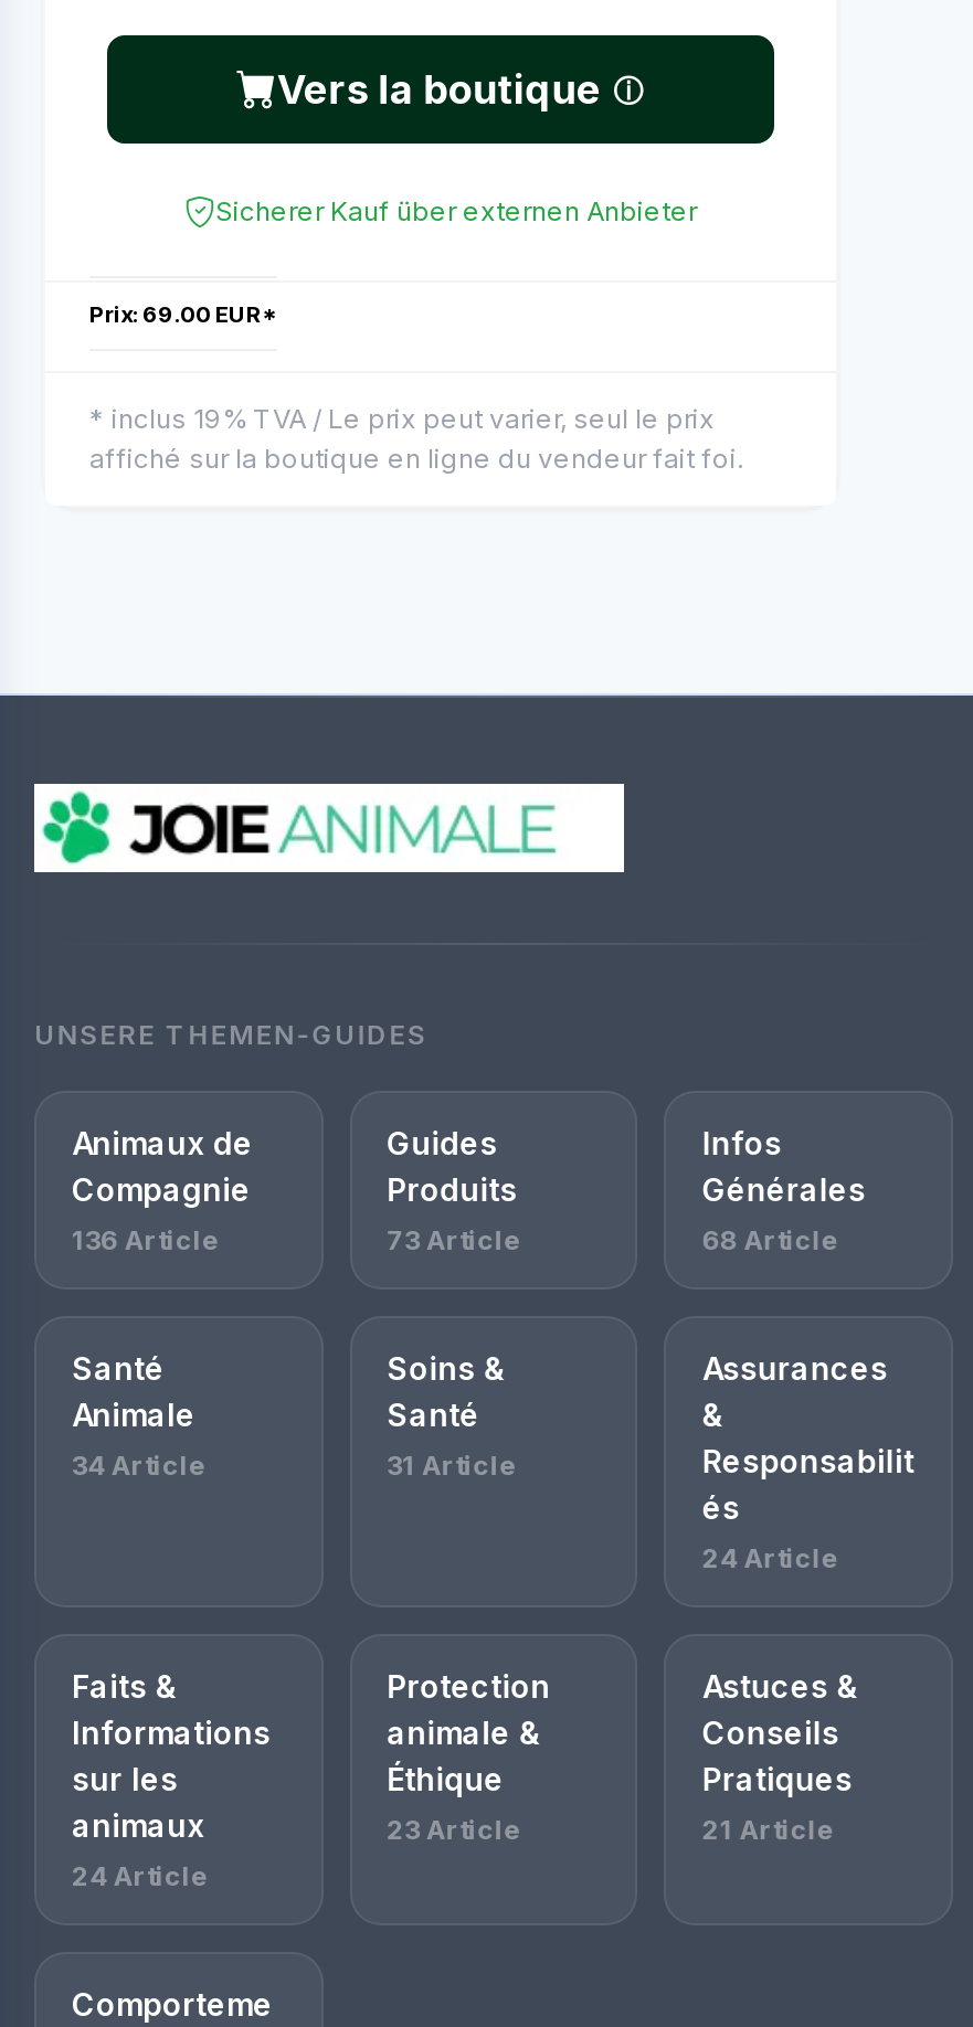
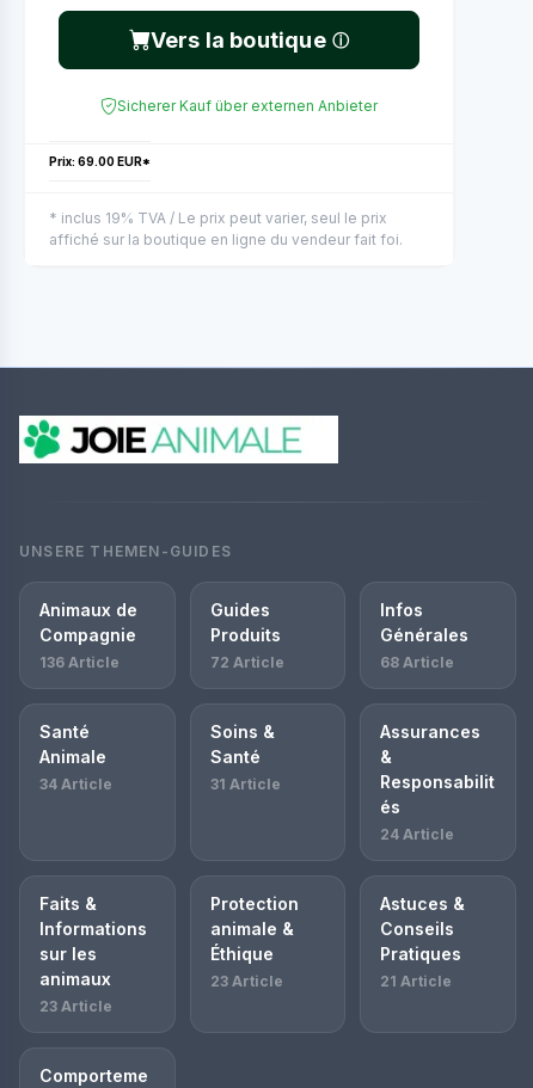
[387,1223,522,1256] 73 Article -> [210,653,284,671] 72 Article
[72,1859,209,1892] 24 Article -> [39,997,112,1015] 23 Article

